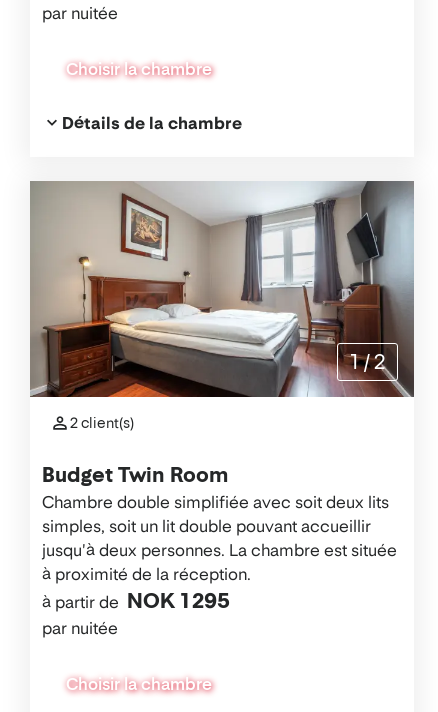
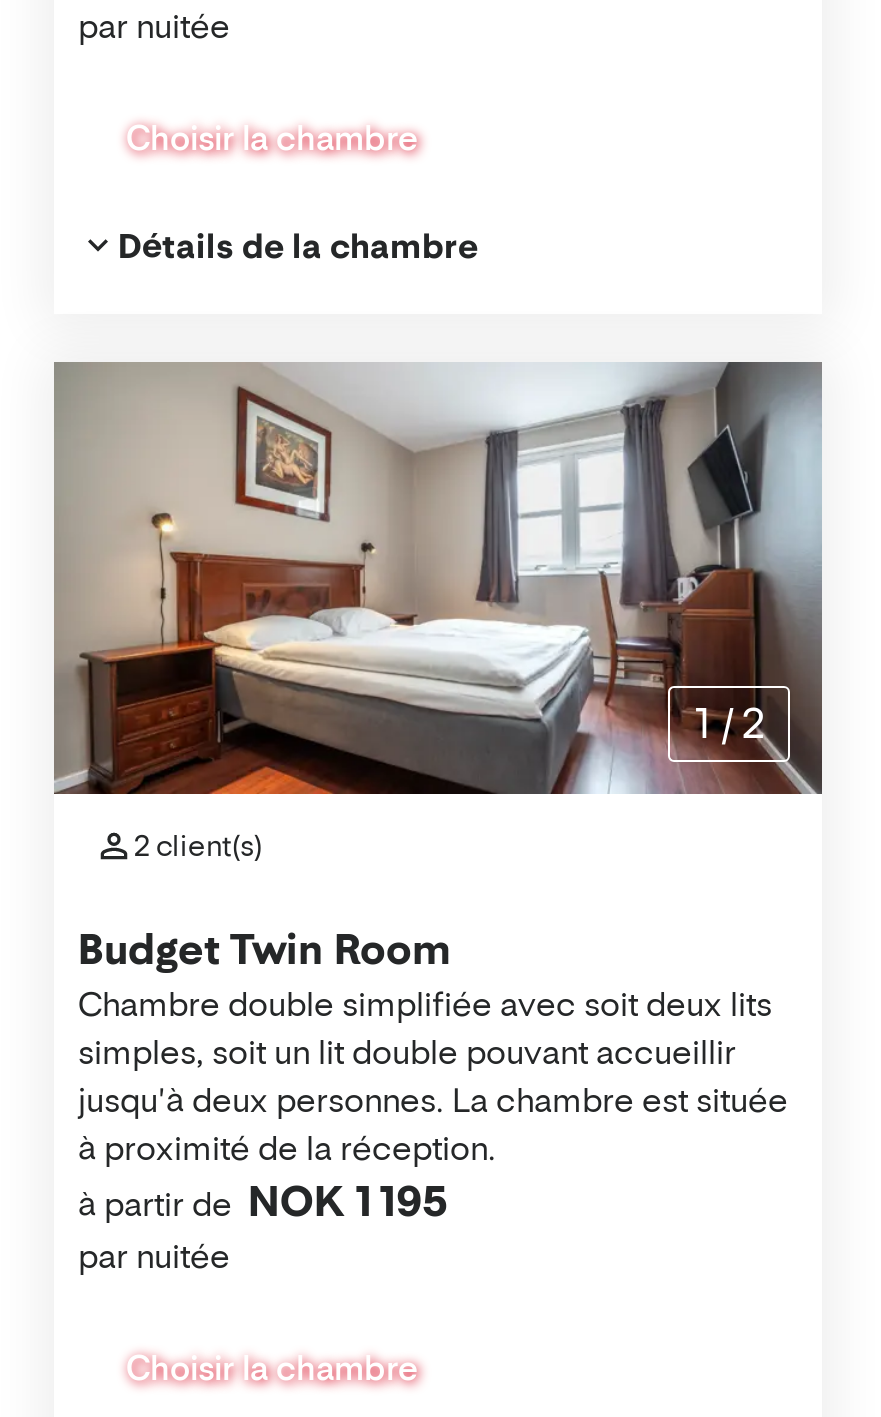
[42,589,230,613] à partir de NOK 1 295 -> [78,1178,448,1226] à partir de NOK 1 195

